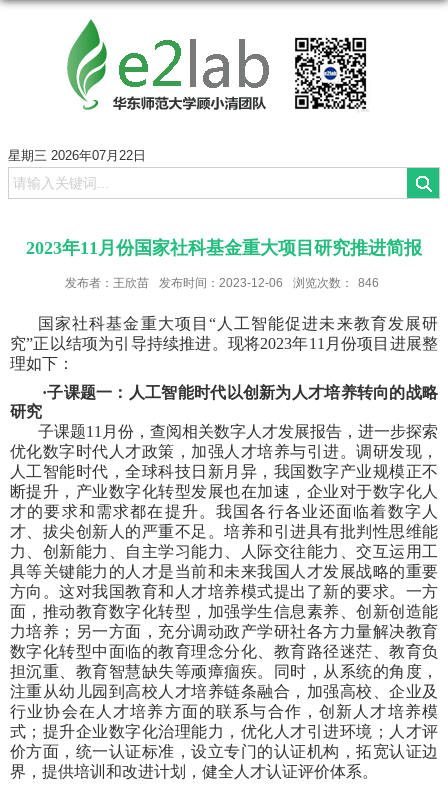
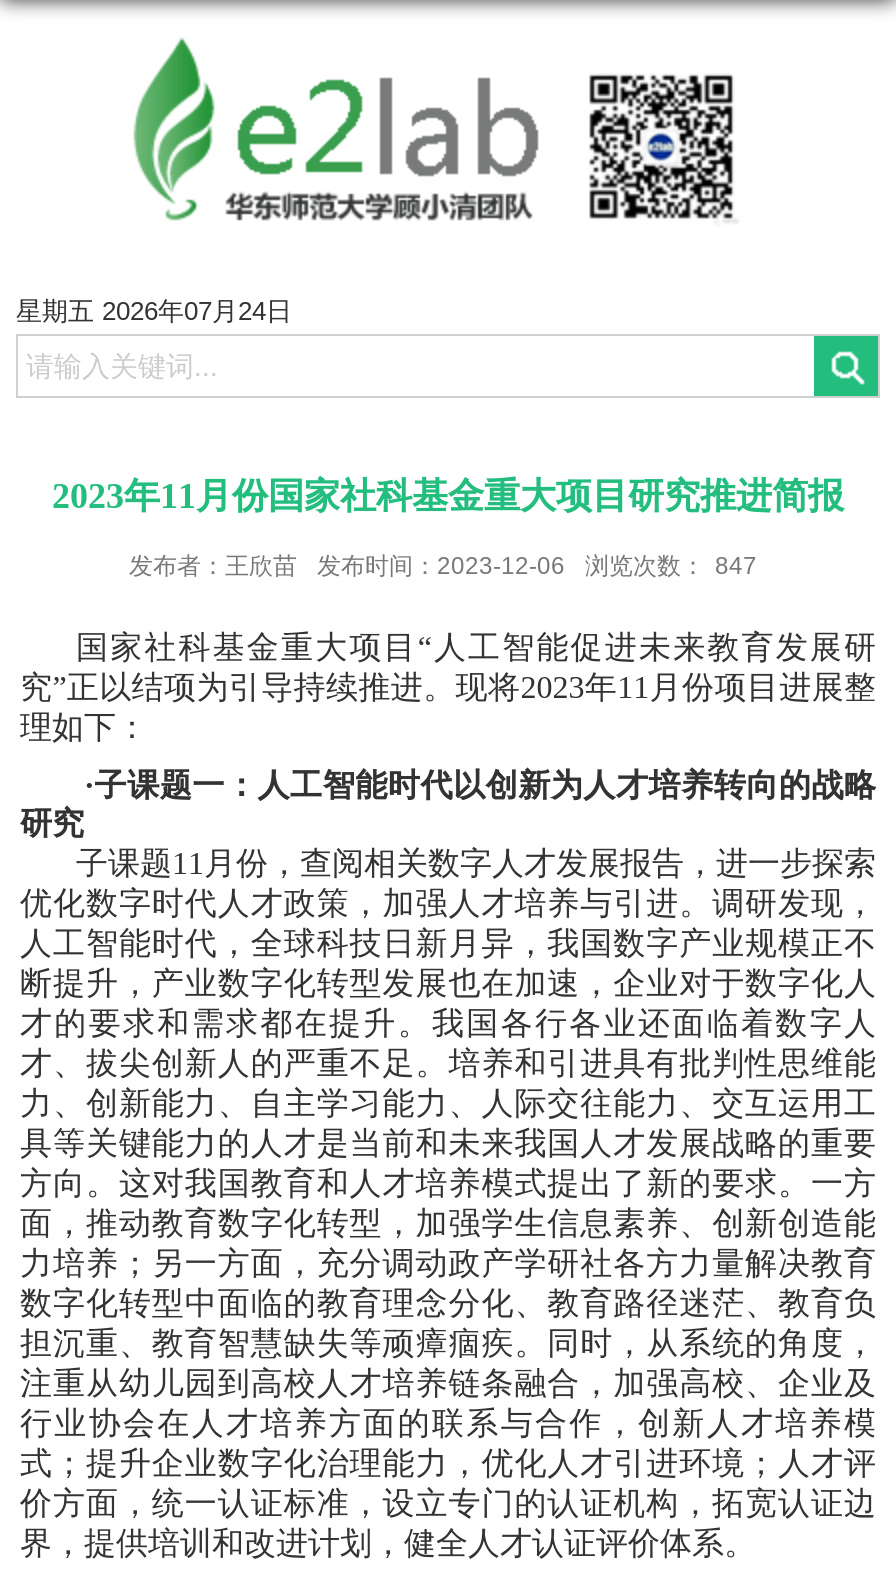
[8,148,146,163] 星期三 2026年07月22日 -> [16,296,292,326] 星期五 2026年07月24日
[64,276,378,290] 发布者：王欣苗 发布时间：2023-12-06 浏览次数： 846 -> [129,552,757,580] 发布者：王欣苗 发布时间：2023-12-06 浏览次数： 847

